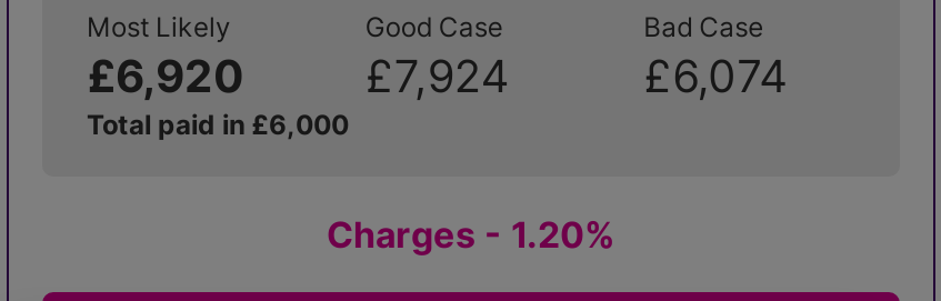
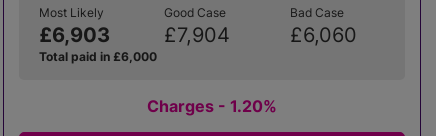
[87,50,244,104] £6,920 -> [39,23,110,47] £6,903
[365,50,509,104] £7,924 -> [164,23,230,47] £7,904
[644,50,788,104] £6,074 -> [290,23,357,47] £6,060

